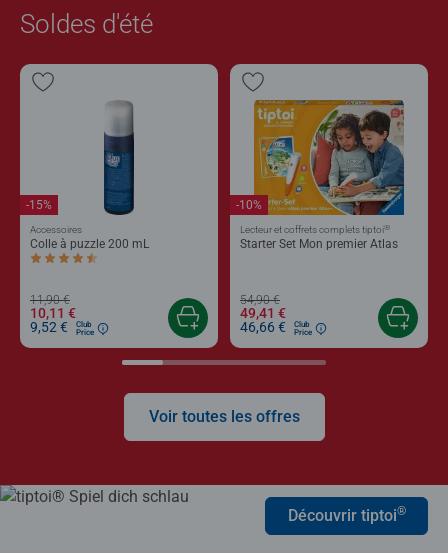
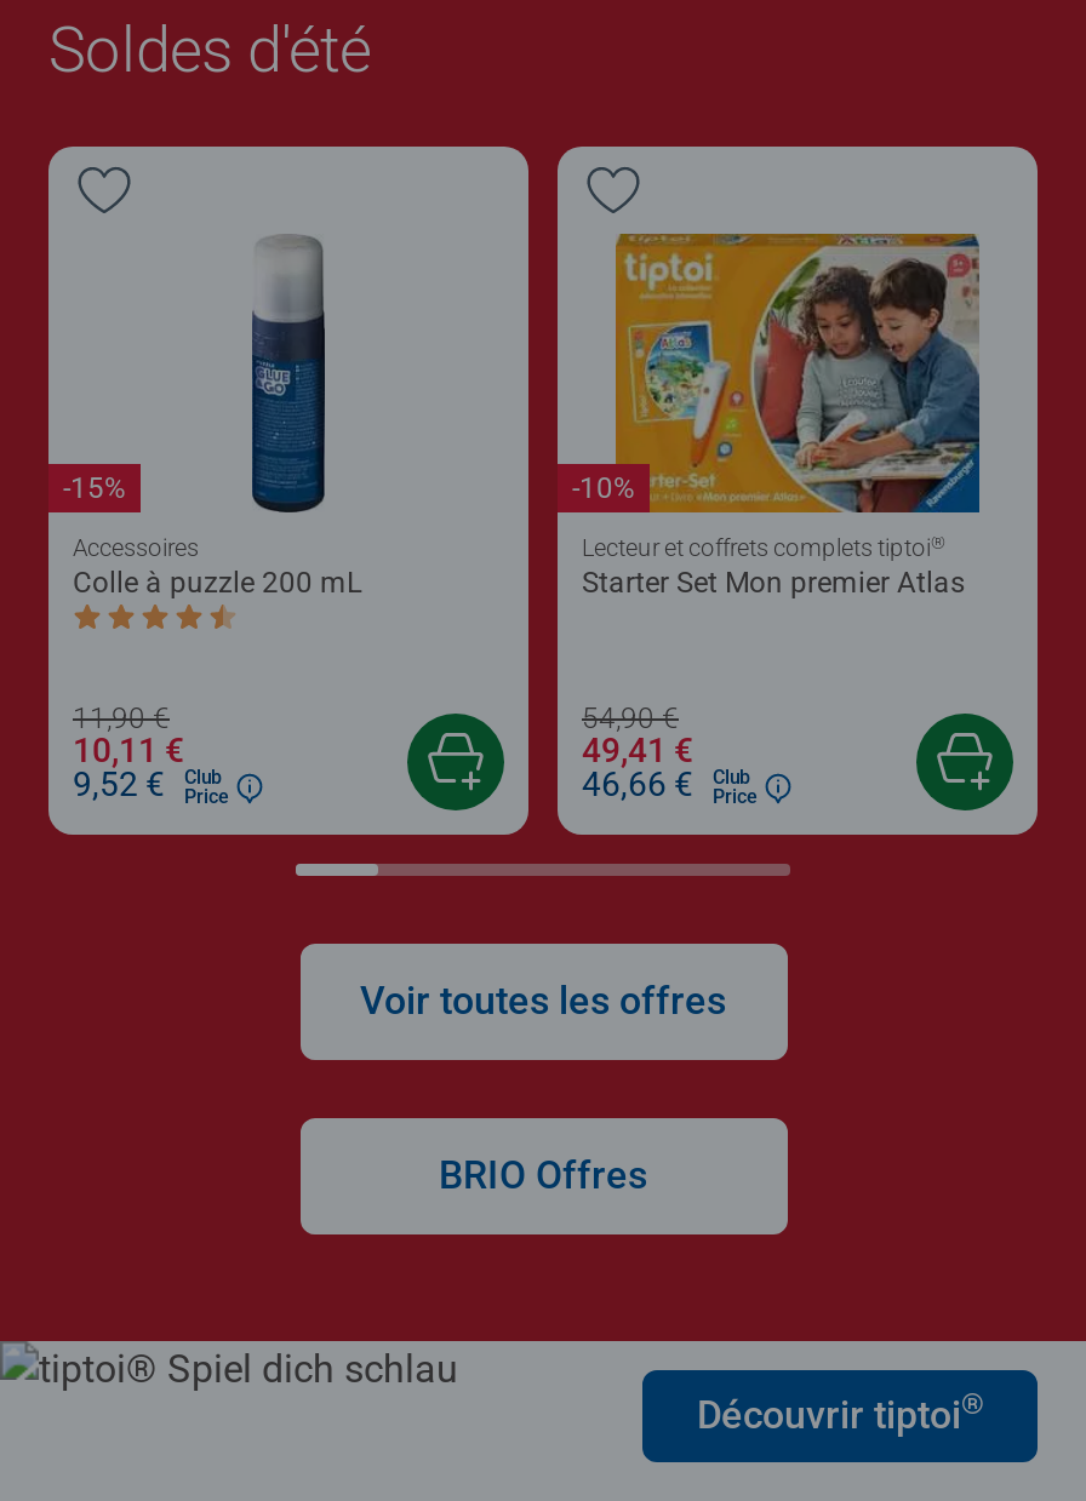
none -> [439,1153,647,1199] BRIO Offres

